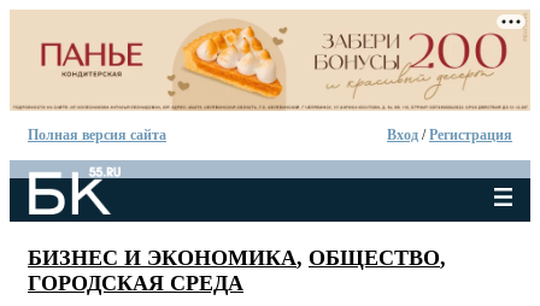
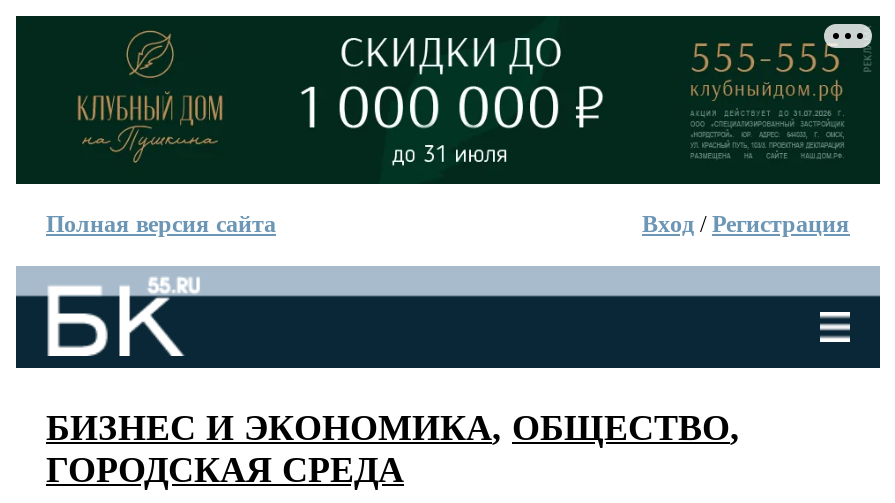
[10,10,530,111] [image] -> [14,14,882,186] [image]

